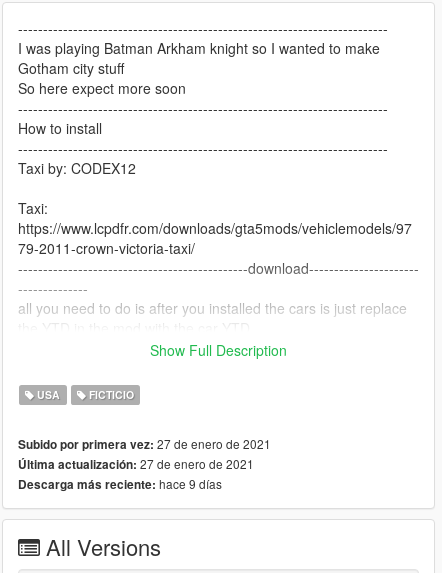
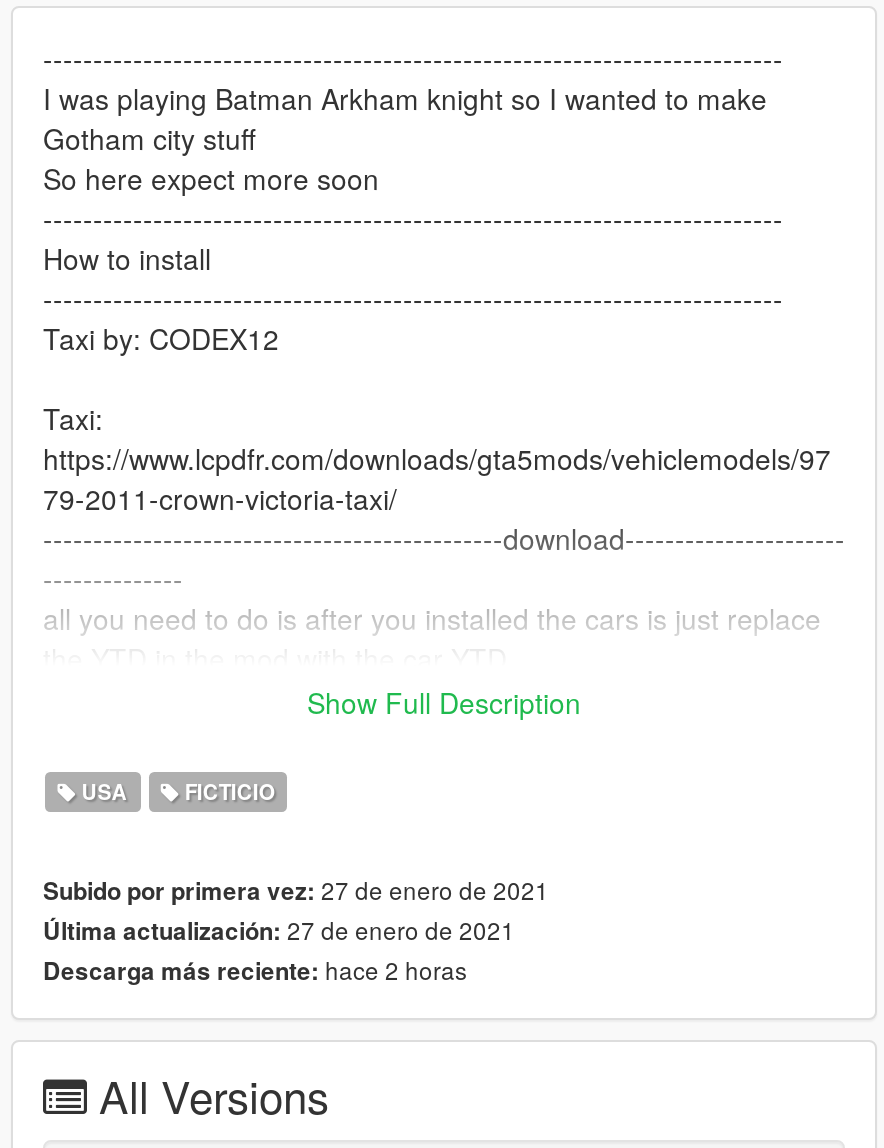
[18,475,222,493] Descarga más reciente: hace 9 días -> [43,952,467,988] Descarga más reciente: hace 2 horas

